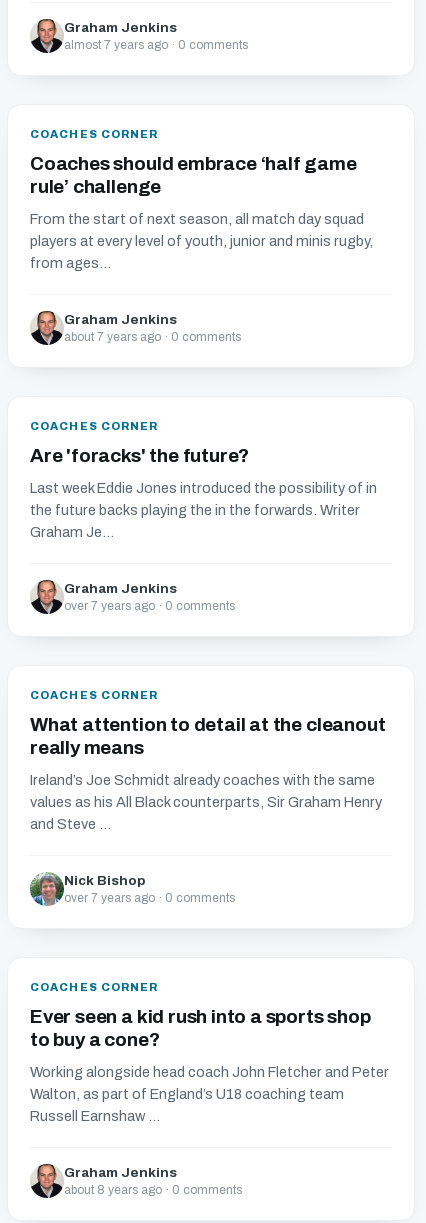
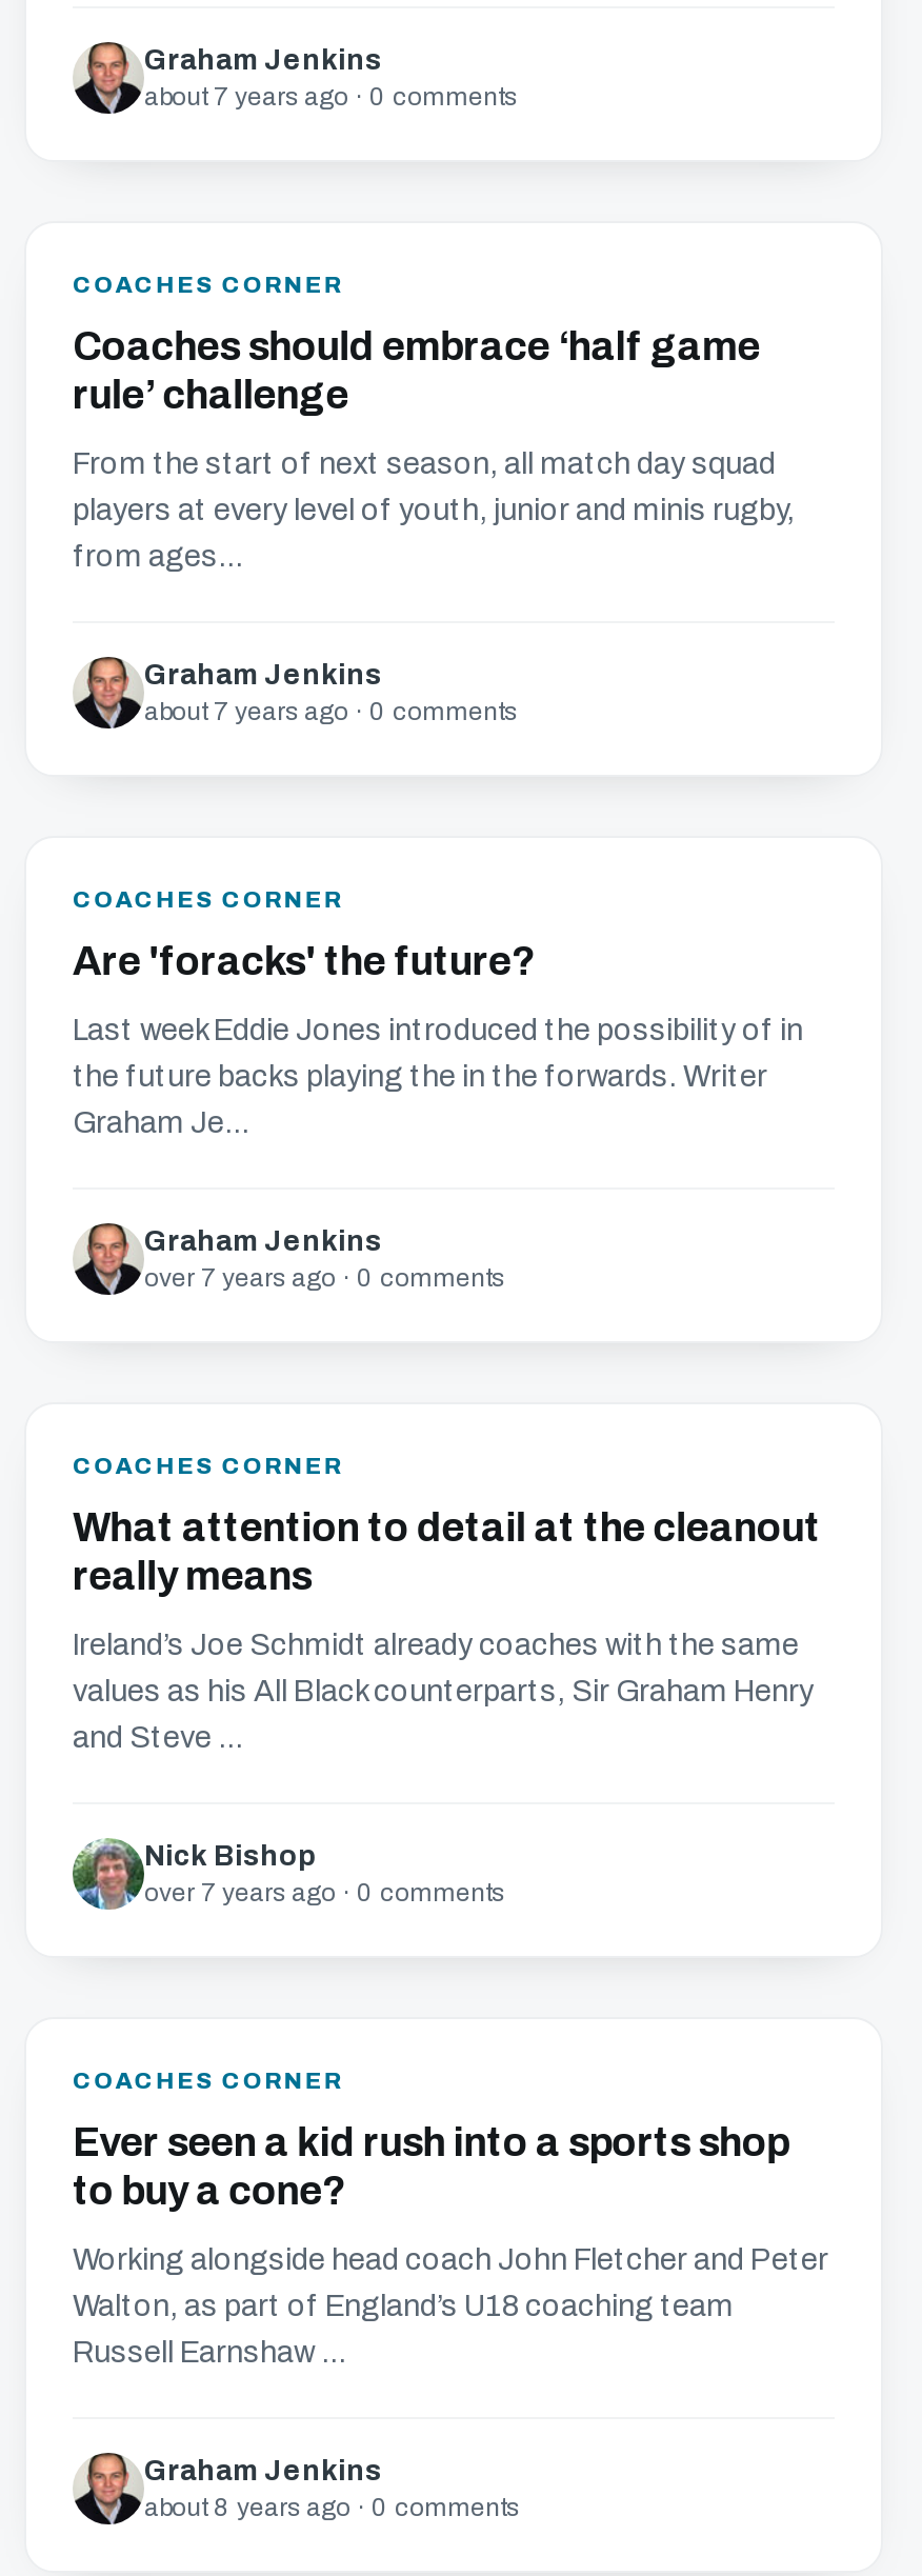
[64,38,248,52] almost 7 years ago · 0 comments -> [144,82,517,112] about 7 years ago · 0 comments

